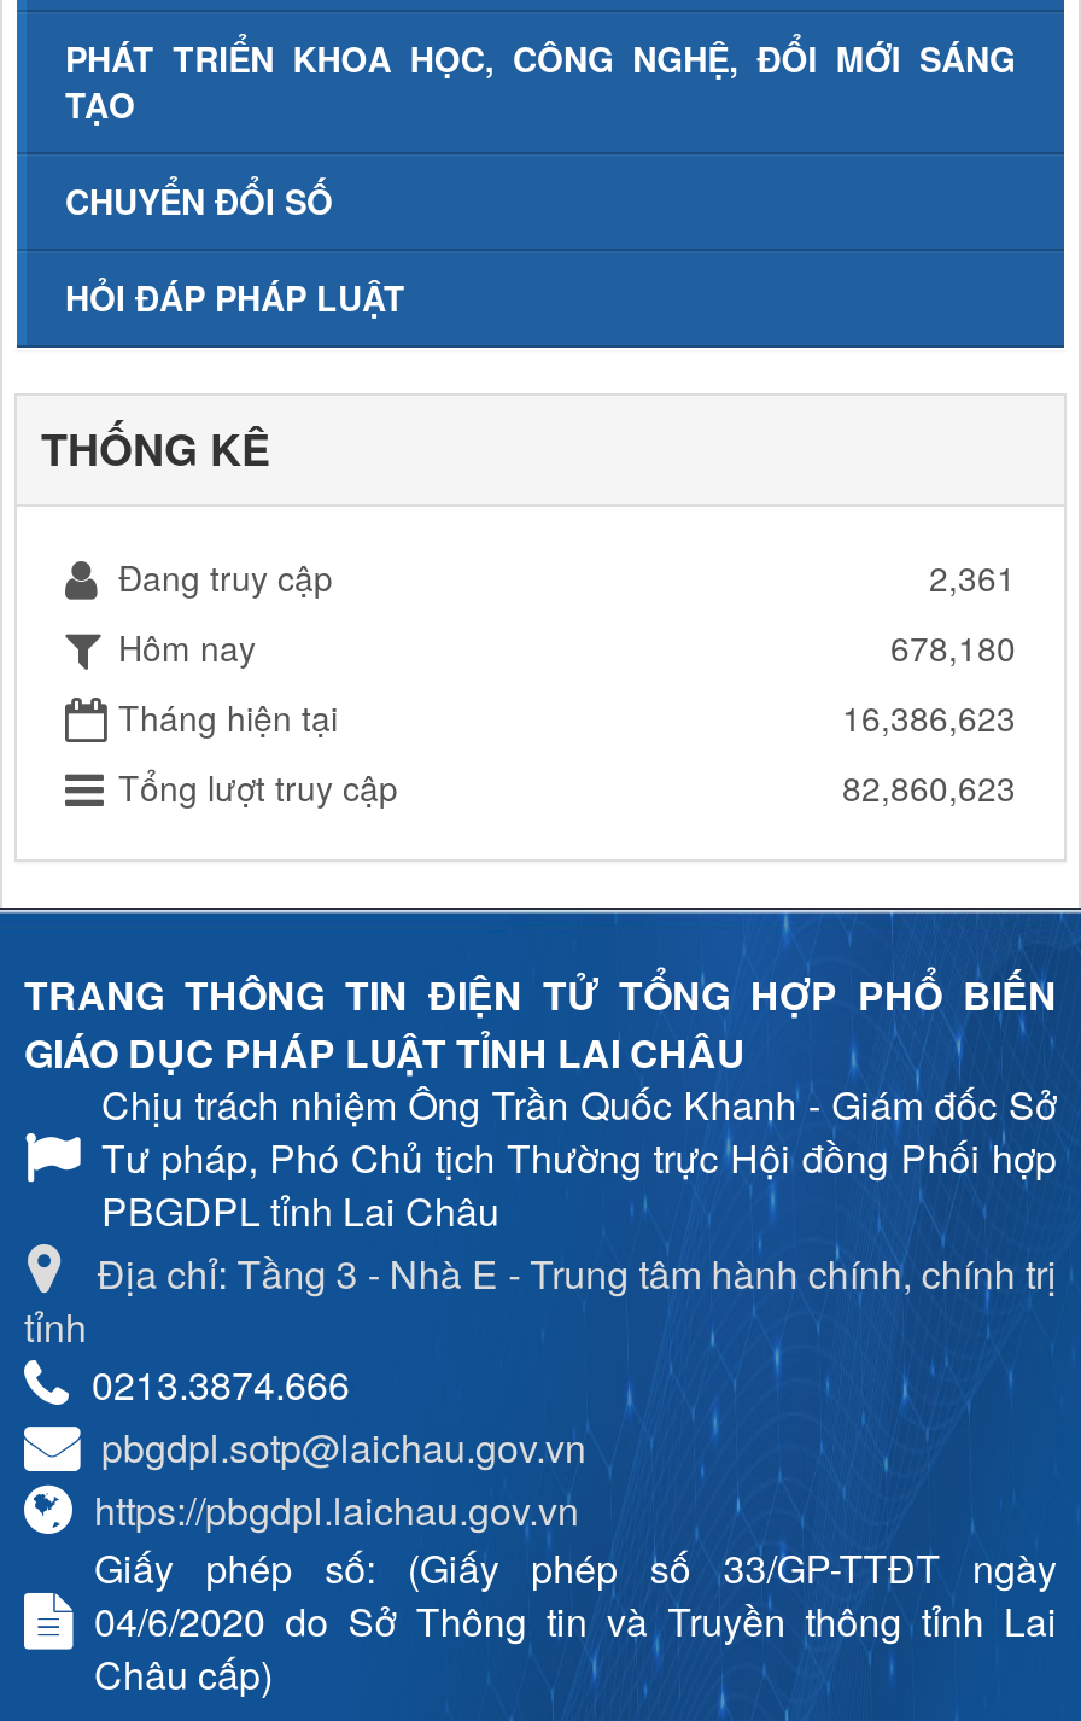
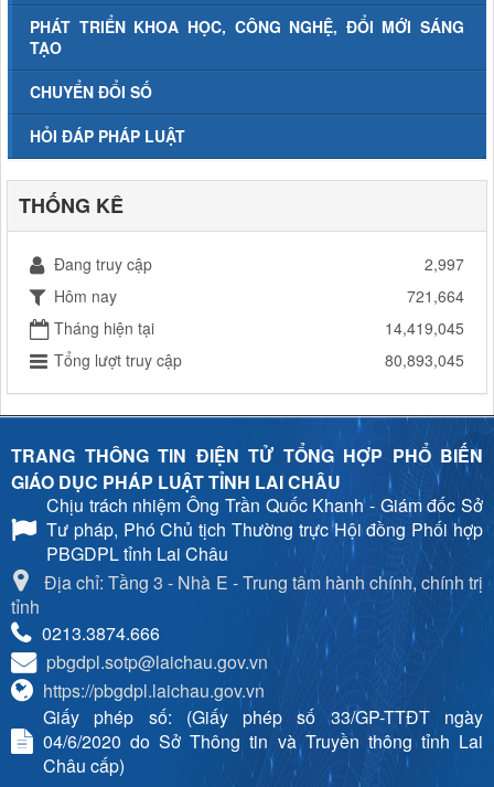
[929,553,1016,602] 2,361 -> [425,253,464,275] 2,997
[890,623,1016,672] 678,180 -> [407,285,464,307] 721,664
[842,693,1016,742] 16,386,623 -> [385,317,464,339] 14,419,045
[842,763,1016,812] 82,860,623 -> [385,349,464,371] 80,893,045

